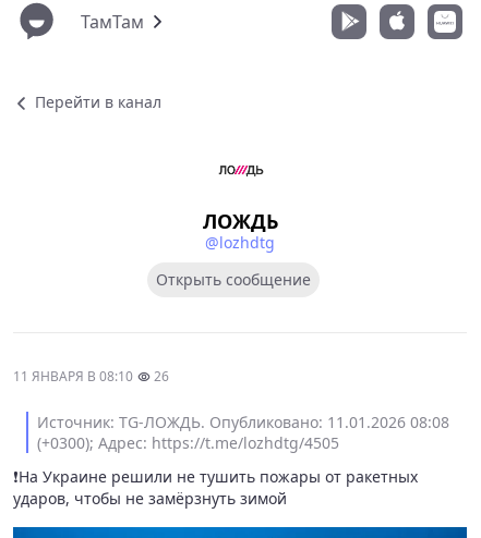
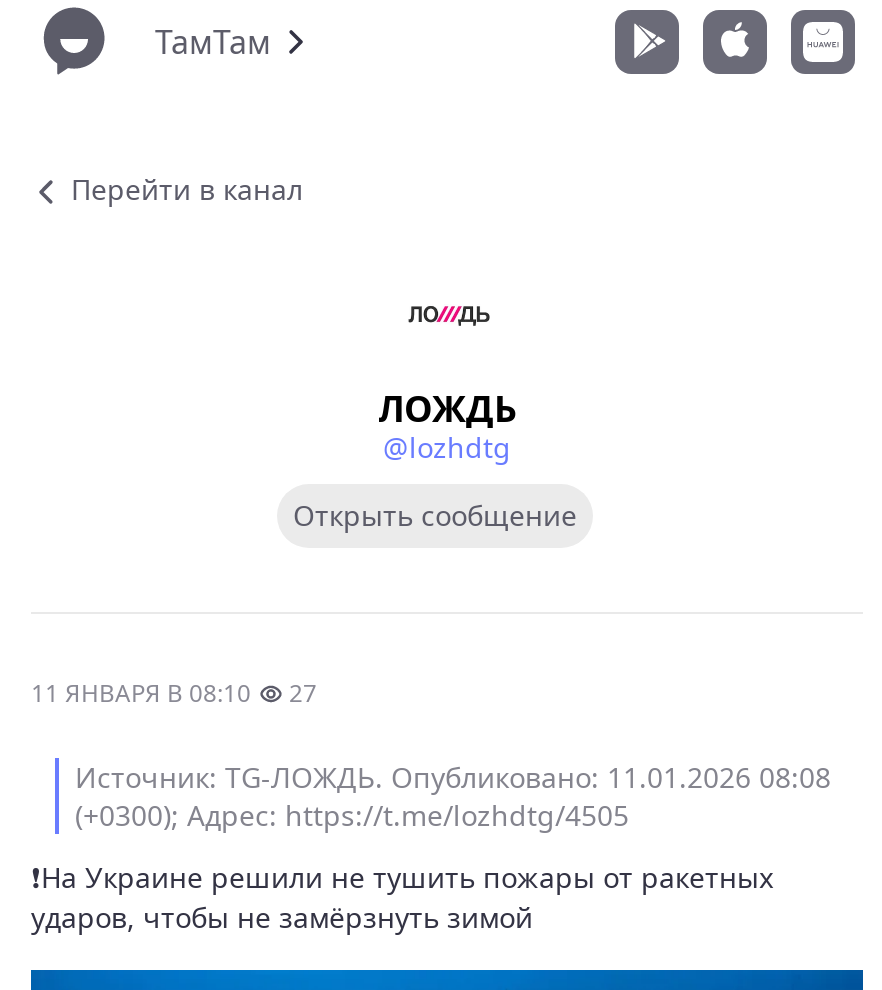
[13,367,169,386] 11 ЯНВАРЯ В 08:10 26 -> [31,676,317,710] 11 ЯНВАРЯ В 08:10 27

